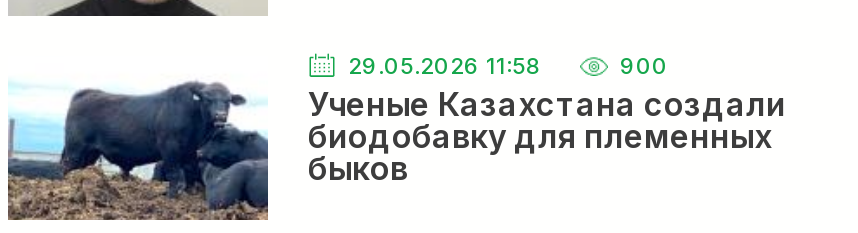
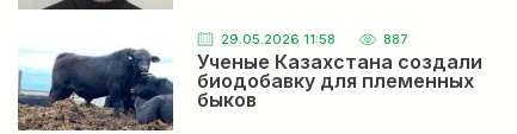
[620,52,668,80] 900 -> [383,31,408,47] 887

